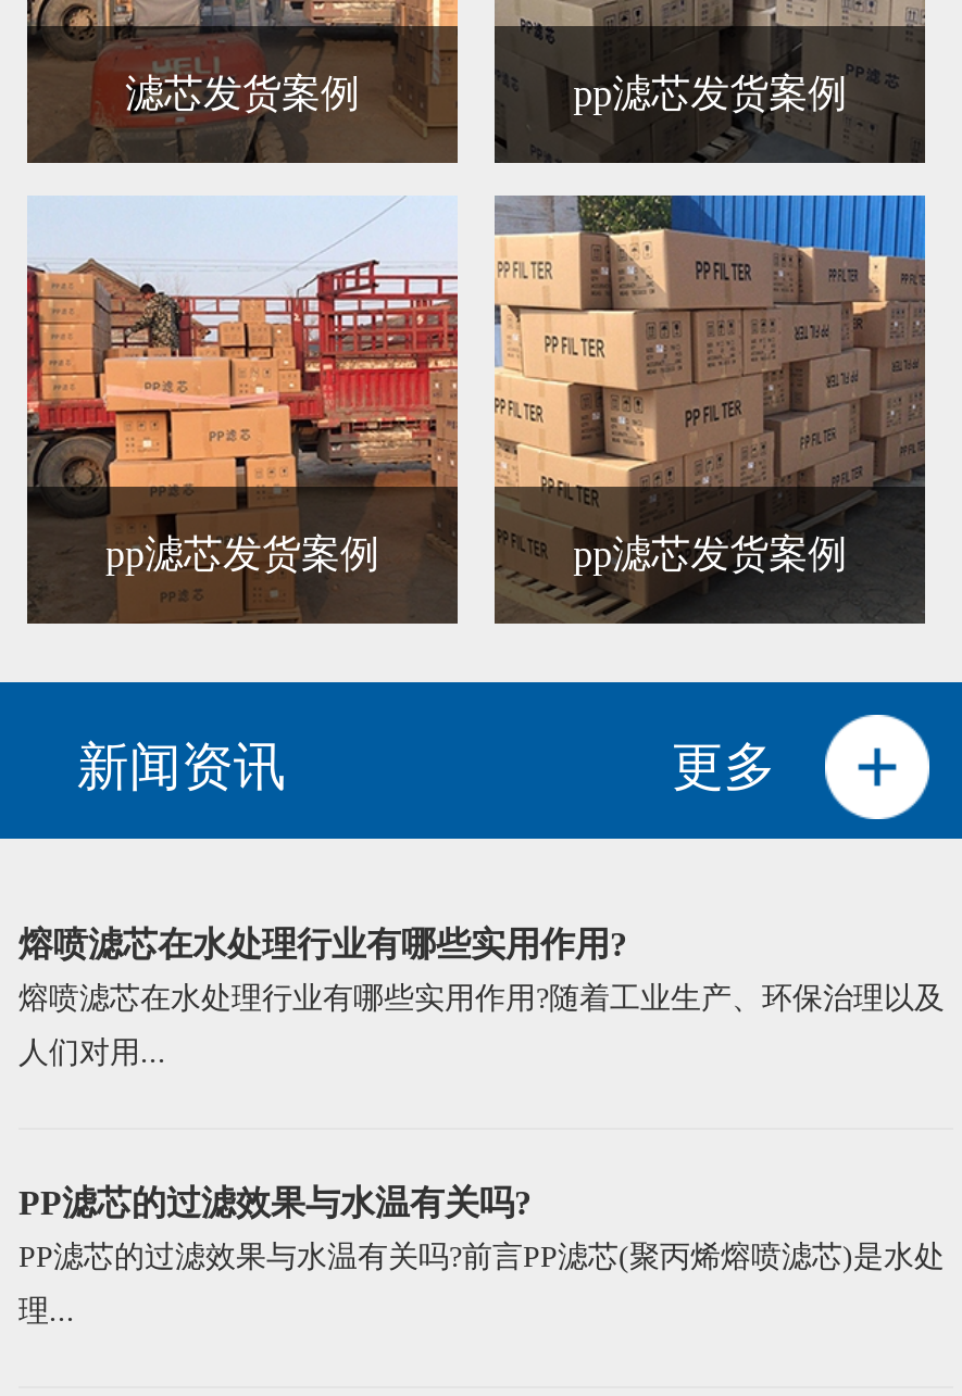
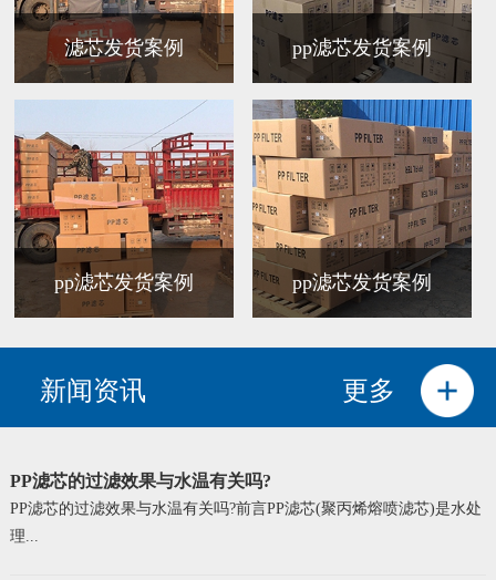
[18,926,945,1070] 熔喷滤芯在水处理行业有哪些实用作用? | 熔喷滤芯在水处理行业有哪些实用作用?随着工业生产、环保治理以及 | 人们对用... -> none

